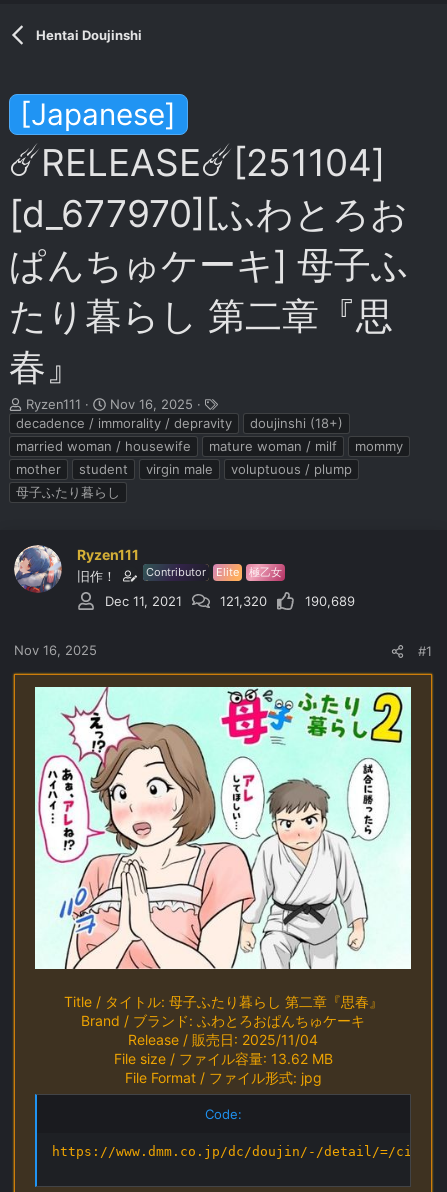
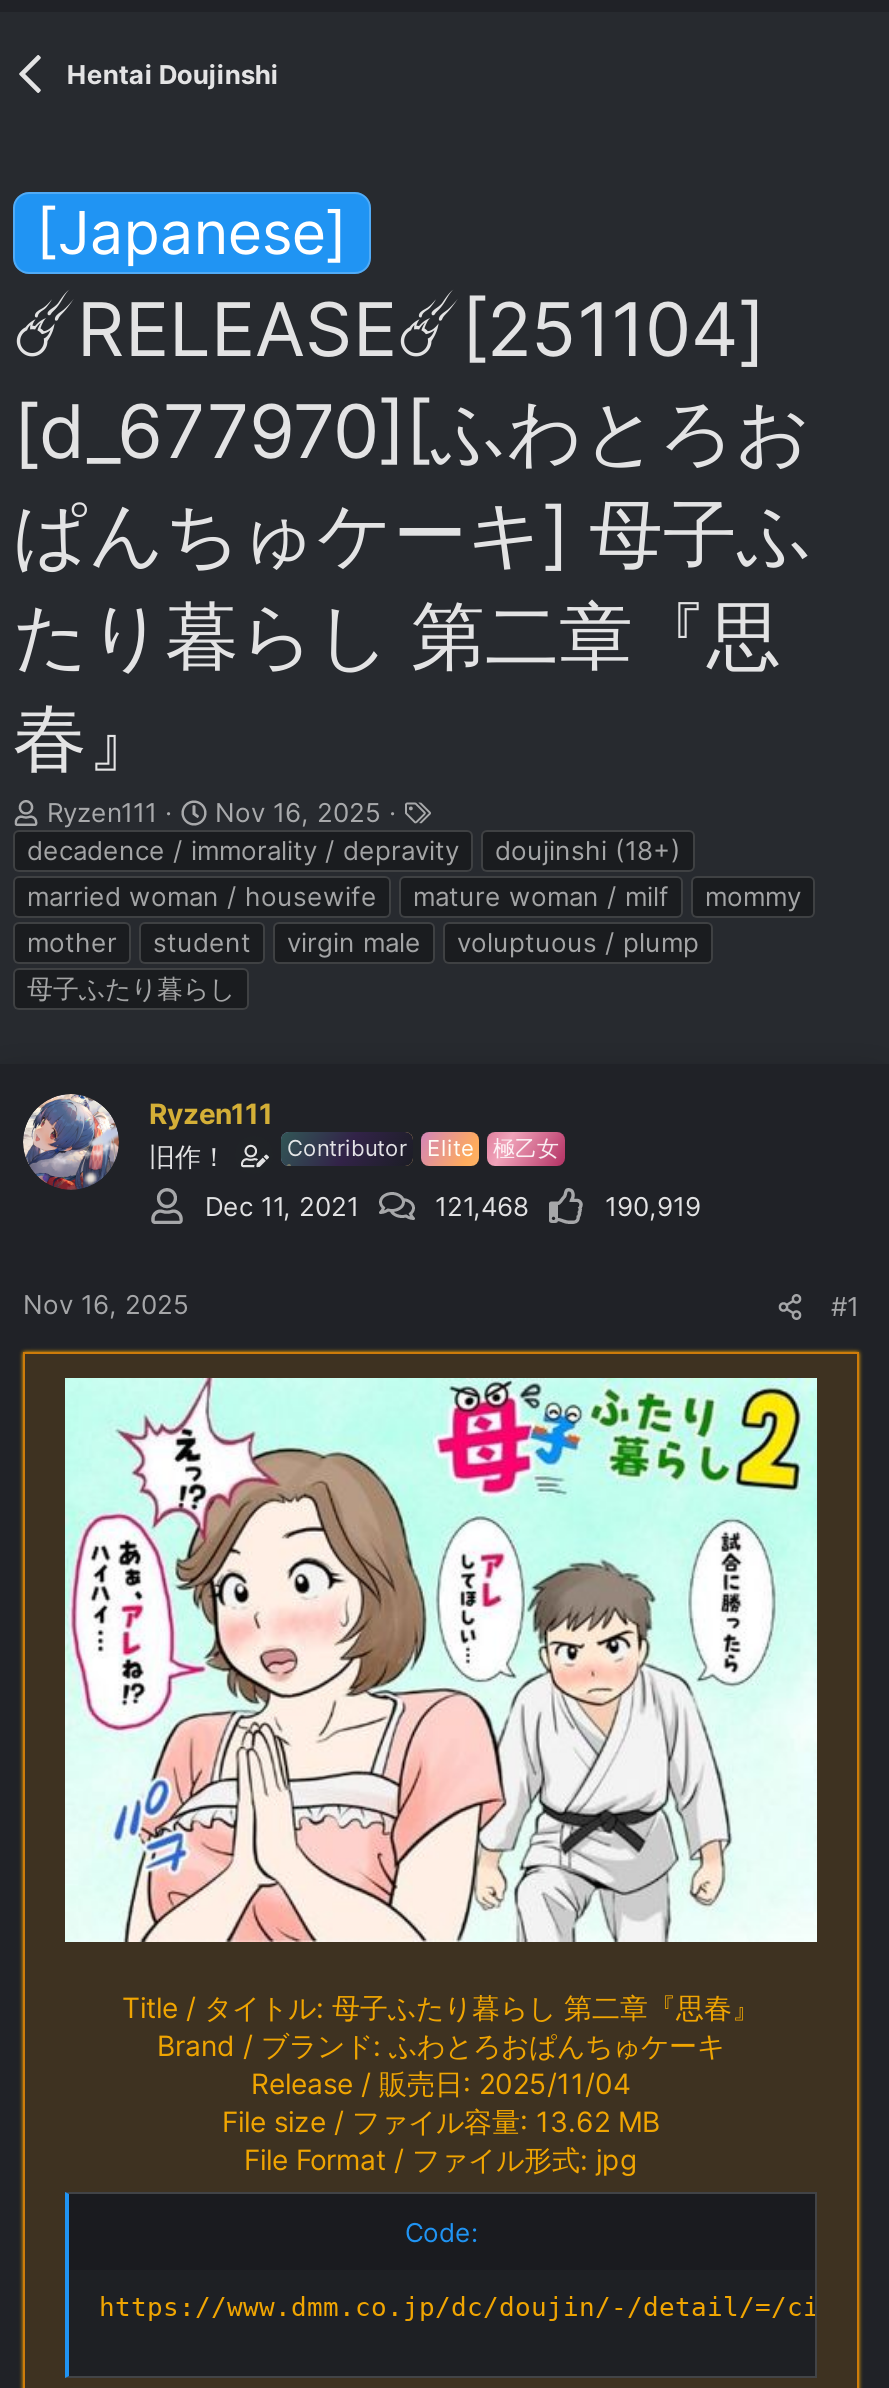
[220,593,267,609] 121,320 -> [435,1191,529,1223] 121,468
[305,593,355,609] 190,689 -> [605,1191,701,1223] 190,919

